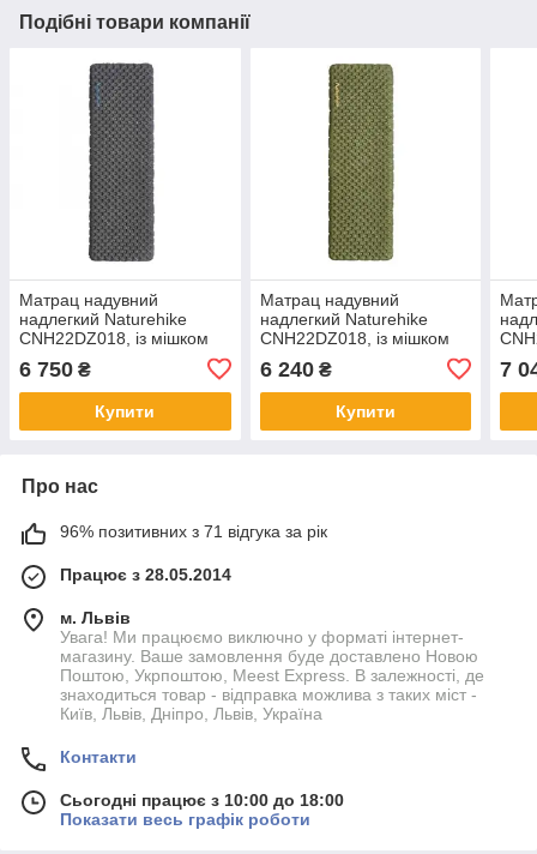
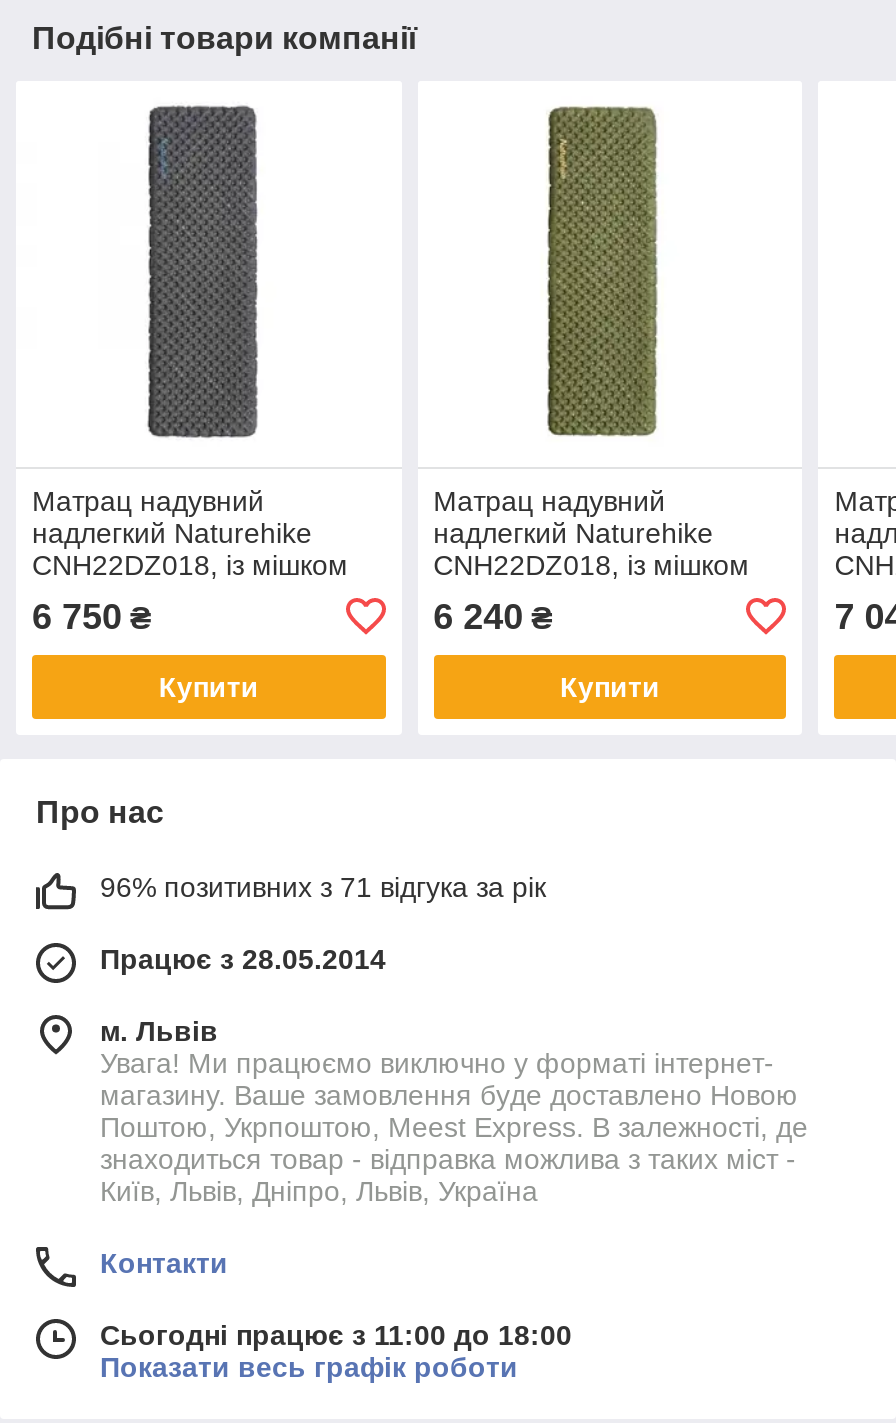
[60,790,344,809] Сьогодні працює з 10:00 до 18:00 -> [100,1319,572,1351] Сьогодні працює з 11:00 до 18:00

